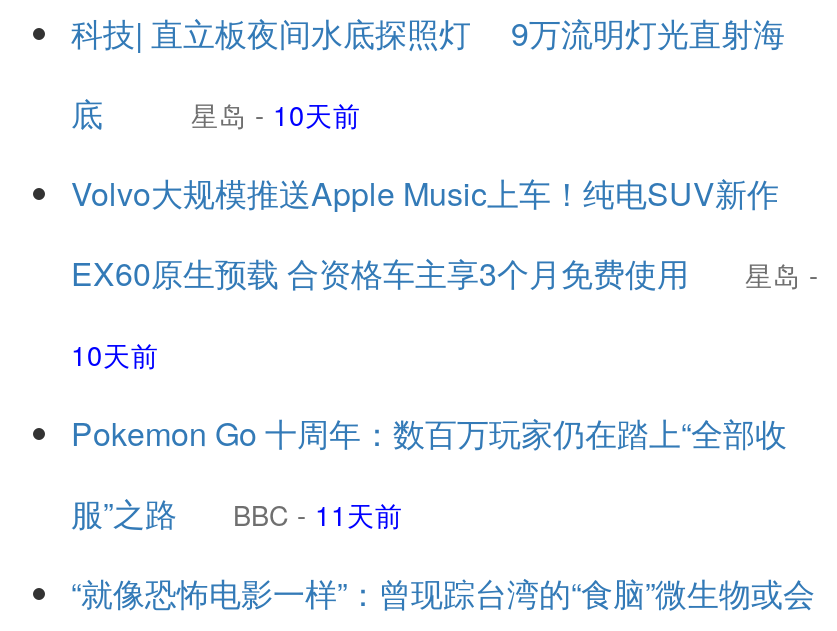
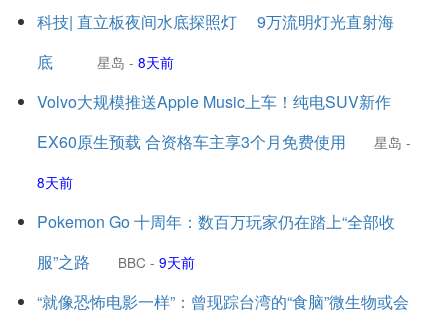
[71,90,361,136] 底 星岛 - 10天前 -> [37,50,174,73] 底 星岛 - 8天前
[71,334,159,374] 10天前 -> [37,172,73,192] 8天前
[71,490,403,536] 服”之路 BBC - 11天前 -> [37,250,195,273] 服”之路 BBC - 9天前

